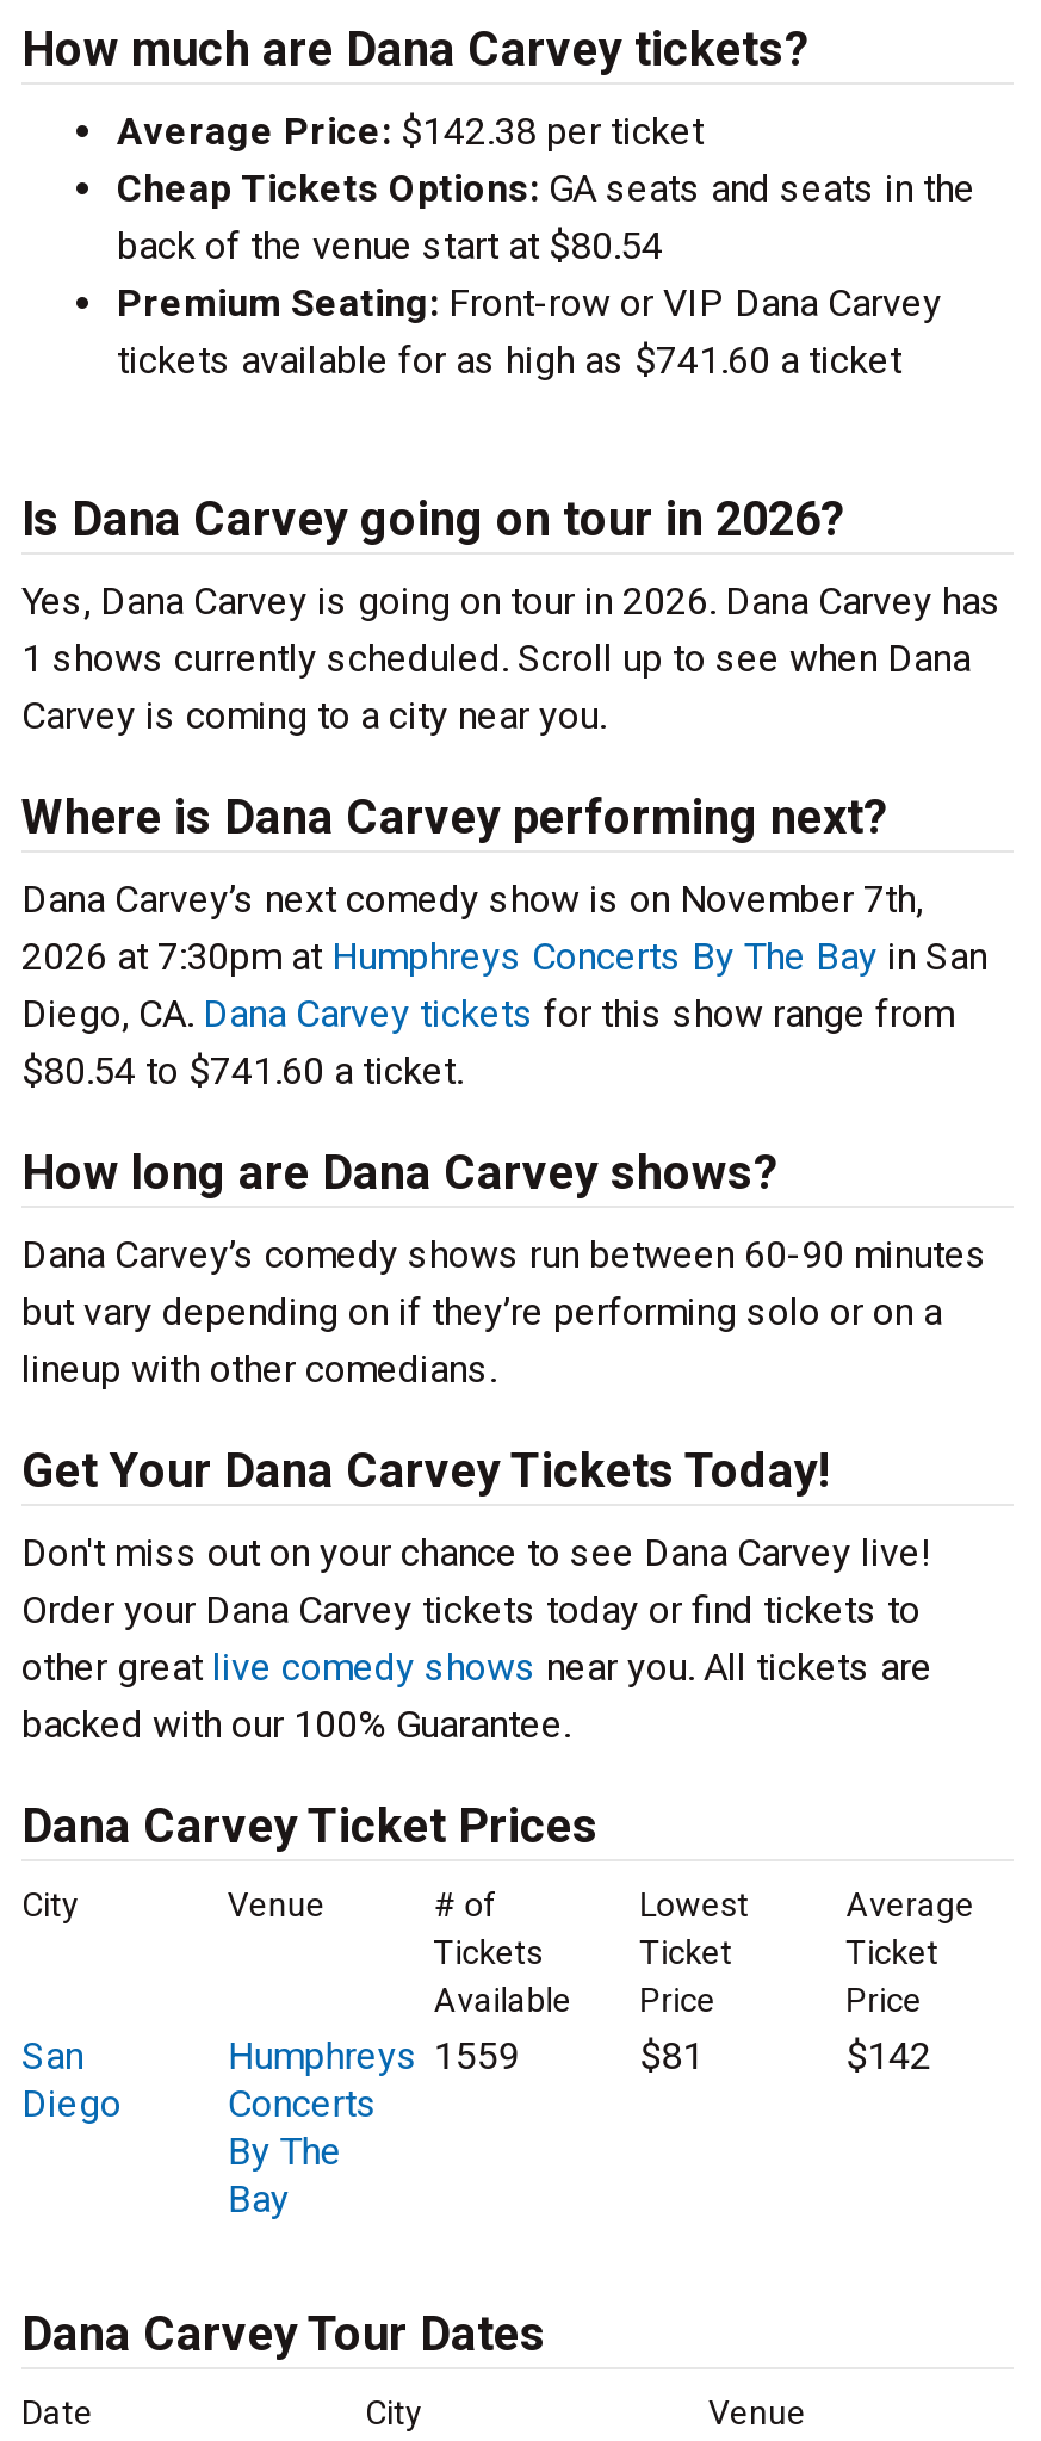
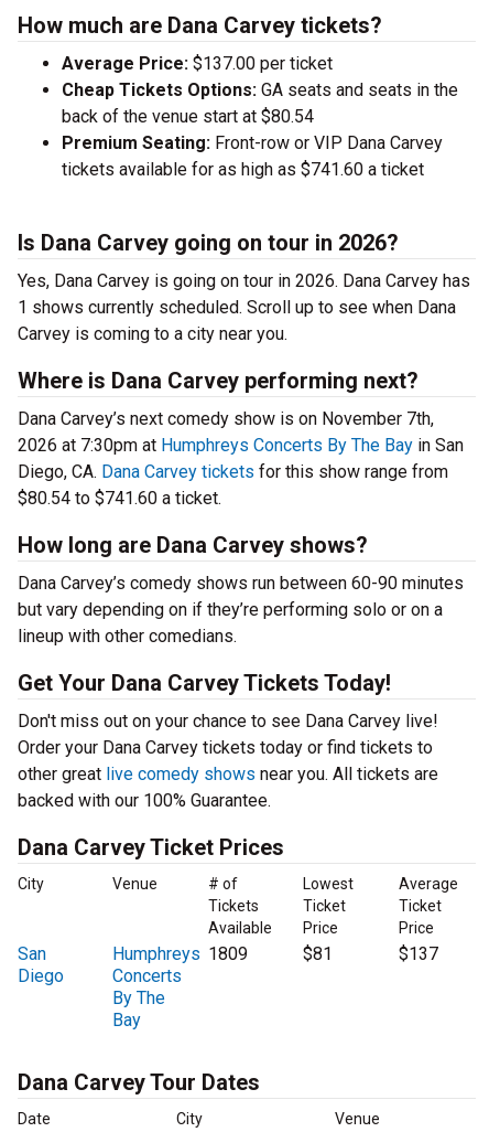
[117,109,704,154] Average Price: $142.38 per ticket -> [62,53,333,74] Average Price: $137.00 per ticket
[228,2033,519,2078] Humphreys 1559 -> [113,943,248,964] Humphreys 1809
[846,2033,932,2078] $142 -> [398,943,438,964] $137

